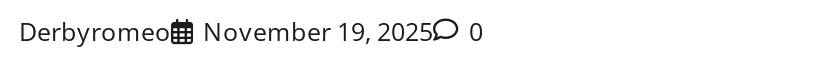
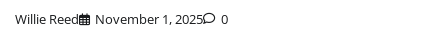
[19,12,433,48] Derbyromeo | November 19, 2025 -> [15,10,203,28] Willie Reed | November 1, 2025

